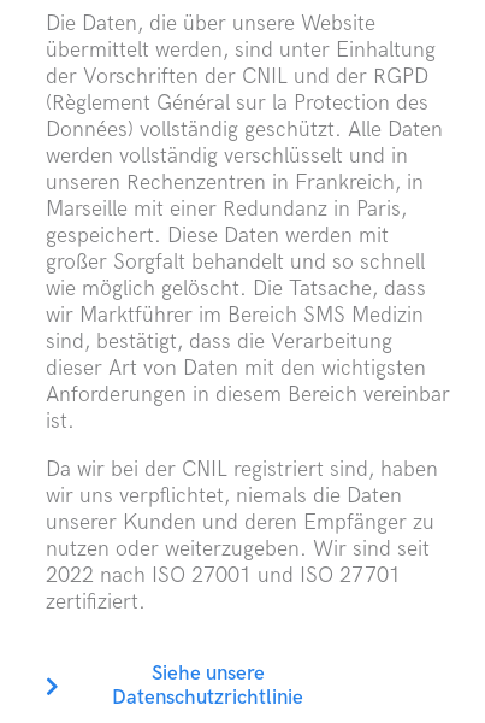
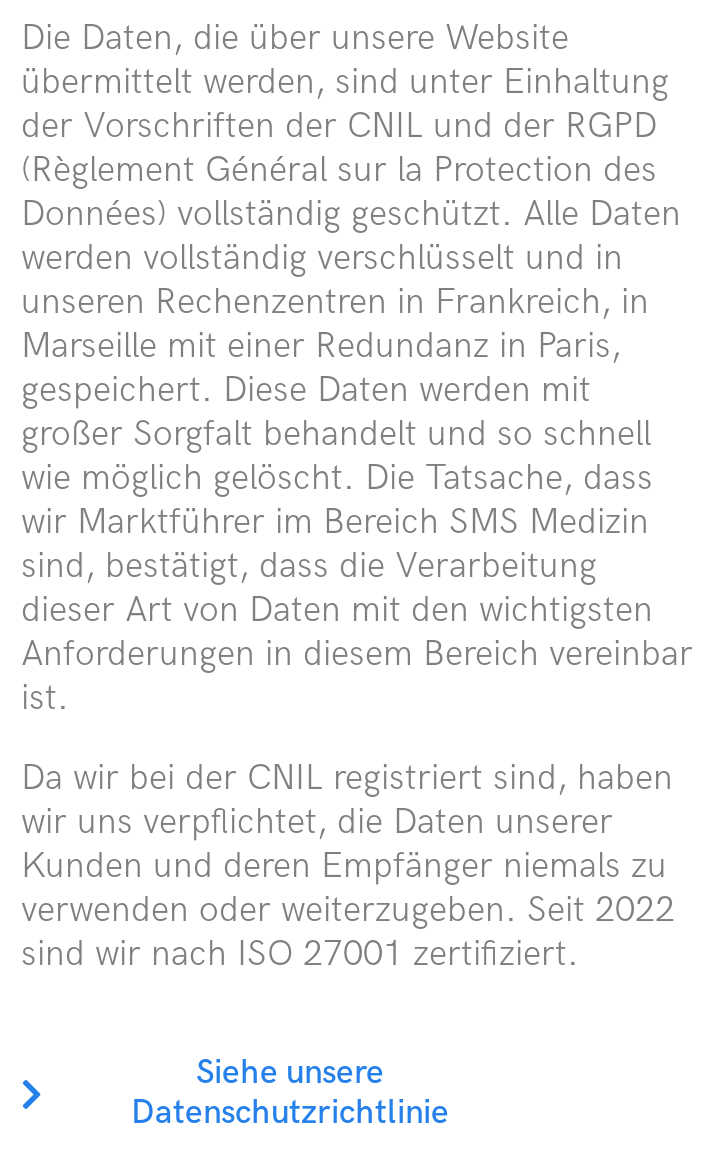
[46,483,434,615] wir uns verpflichtet, niemals die Daten | unserer Kunden und deren Empfänger zu | nutzen oder weiterzugeben. Wir sind seit | 2022 nach ISO 27001 und ISO 27701 | zertifiziert. -> [21,801,675,975] wir uns verpflichtet, die Daten unserer | Kunden und deren Empfänger niemals zu | verwenden oder weiterzugeben. Seit 2022 | sind wir nach ISO 27001 zertifiziert.

